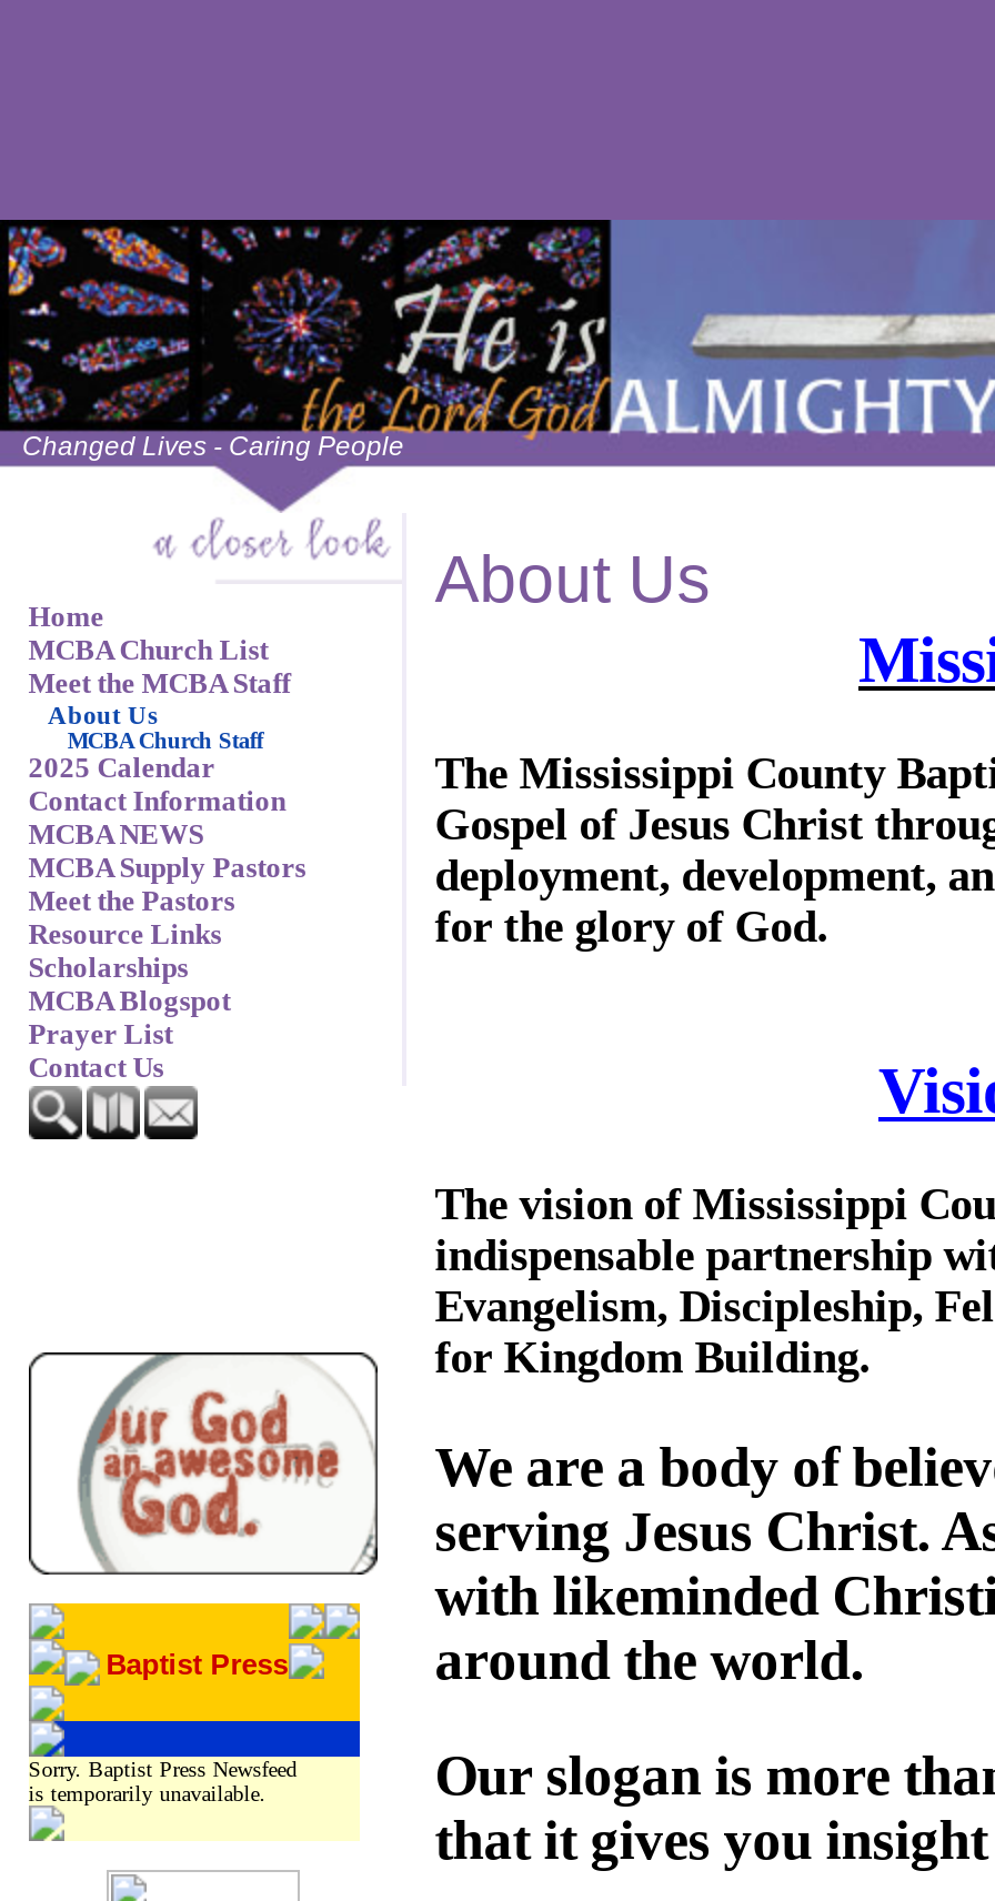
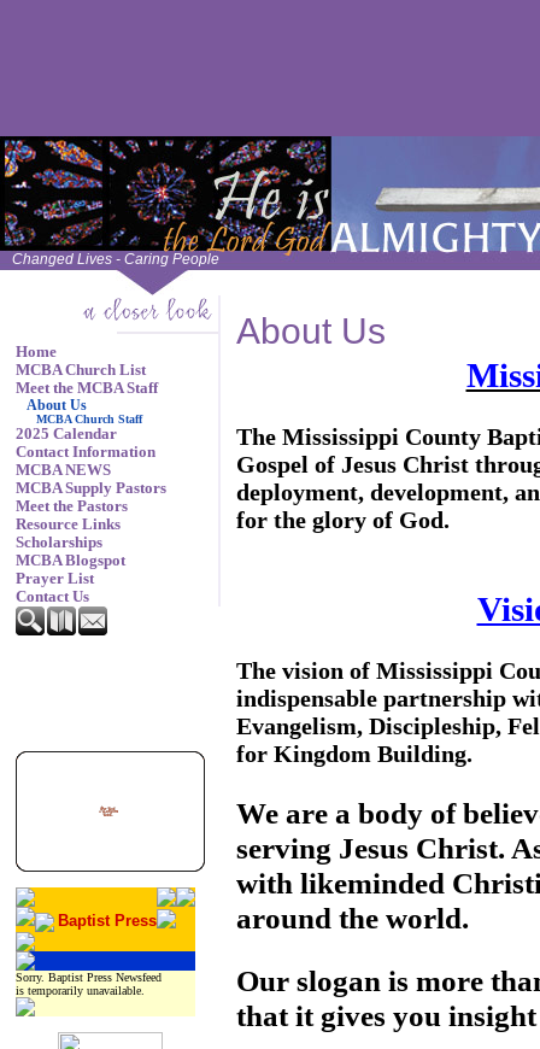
[78,1352,378,1570] [image] -> none

